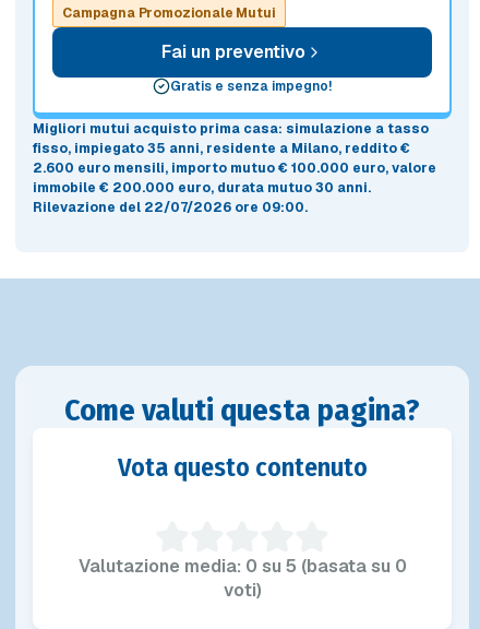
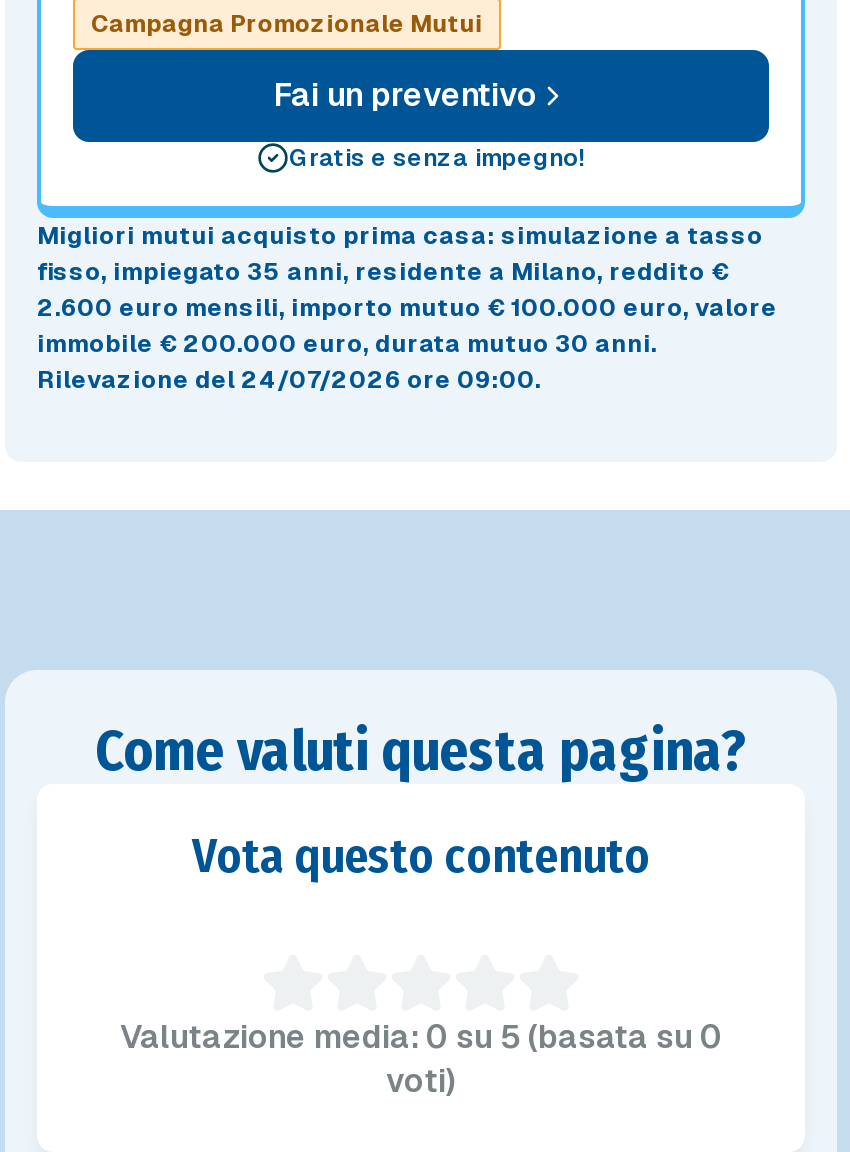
[33,199,308,217] Rilevazione del 22/07/2026 ore 09:00. -> [37,365,541,397] Rilevazione del 24/07/2026 ore 09:00.

